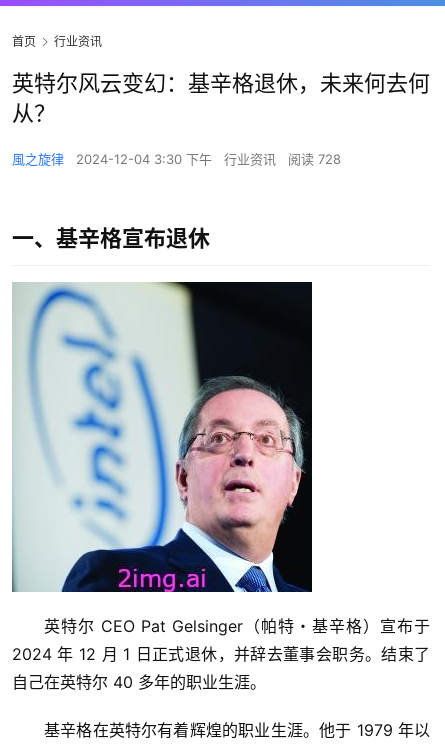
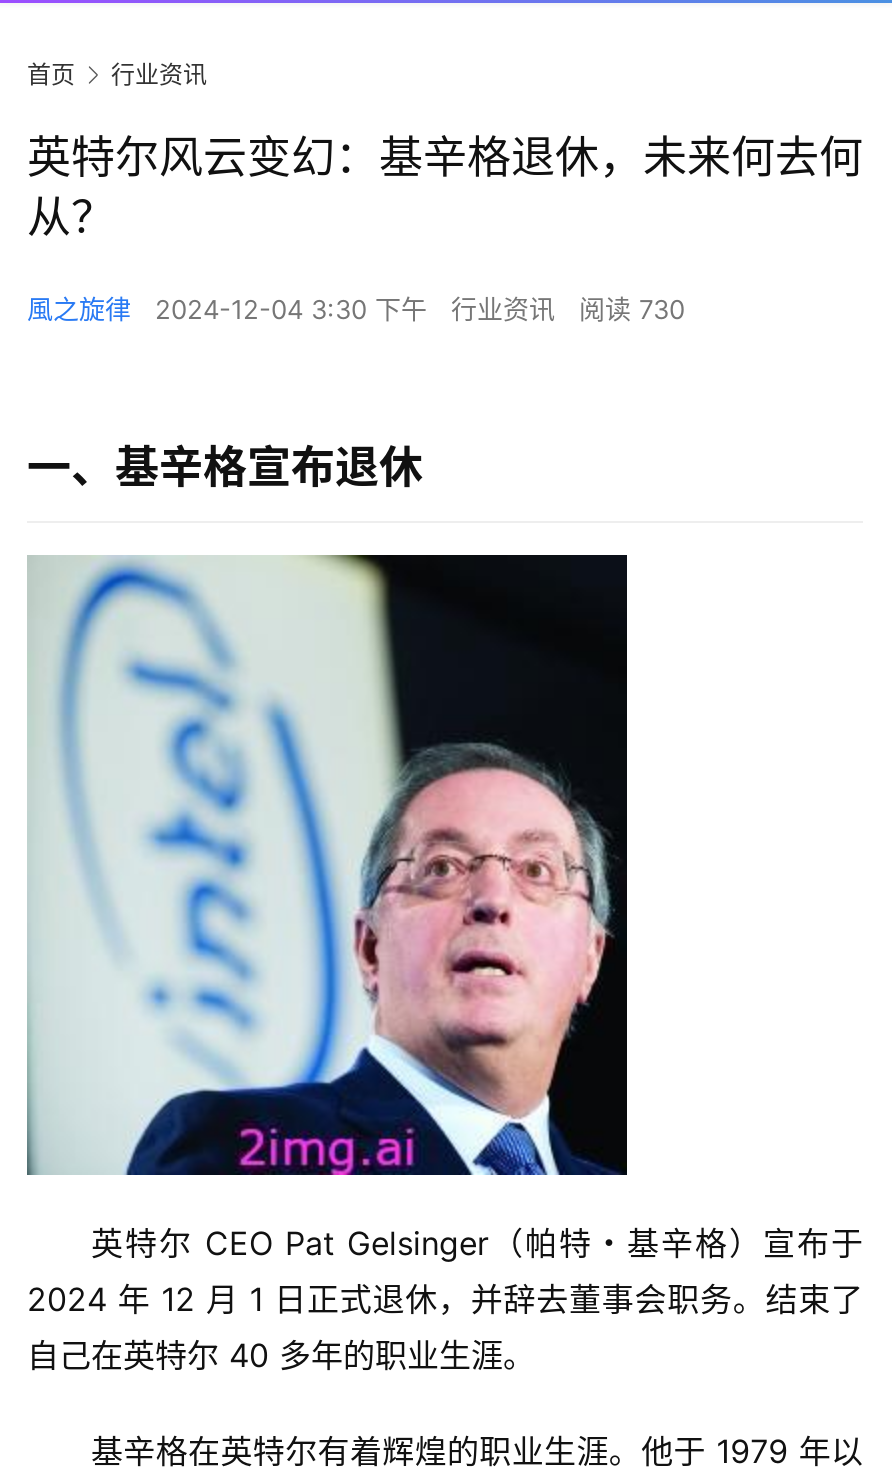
[12,151,341,167] 風之旋律 2024-12-04 3:30 下午 行业资讯 阅读 728 -> [27,293,685,325] 風之旋律 2024-12-04 3:30 下午 行业资讯 阅读 730

